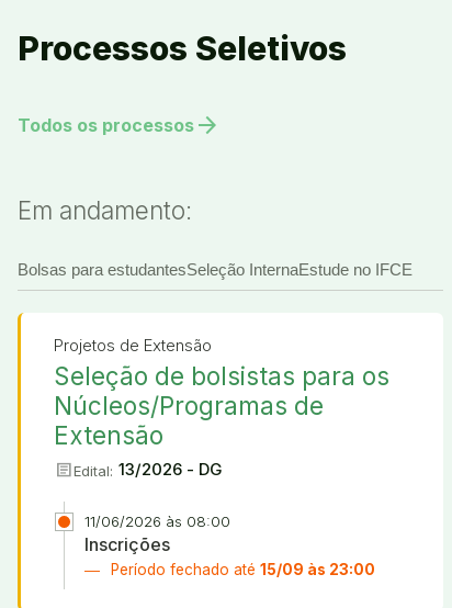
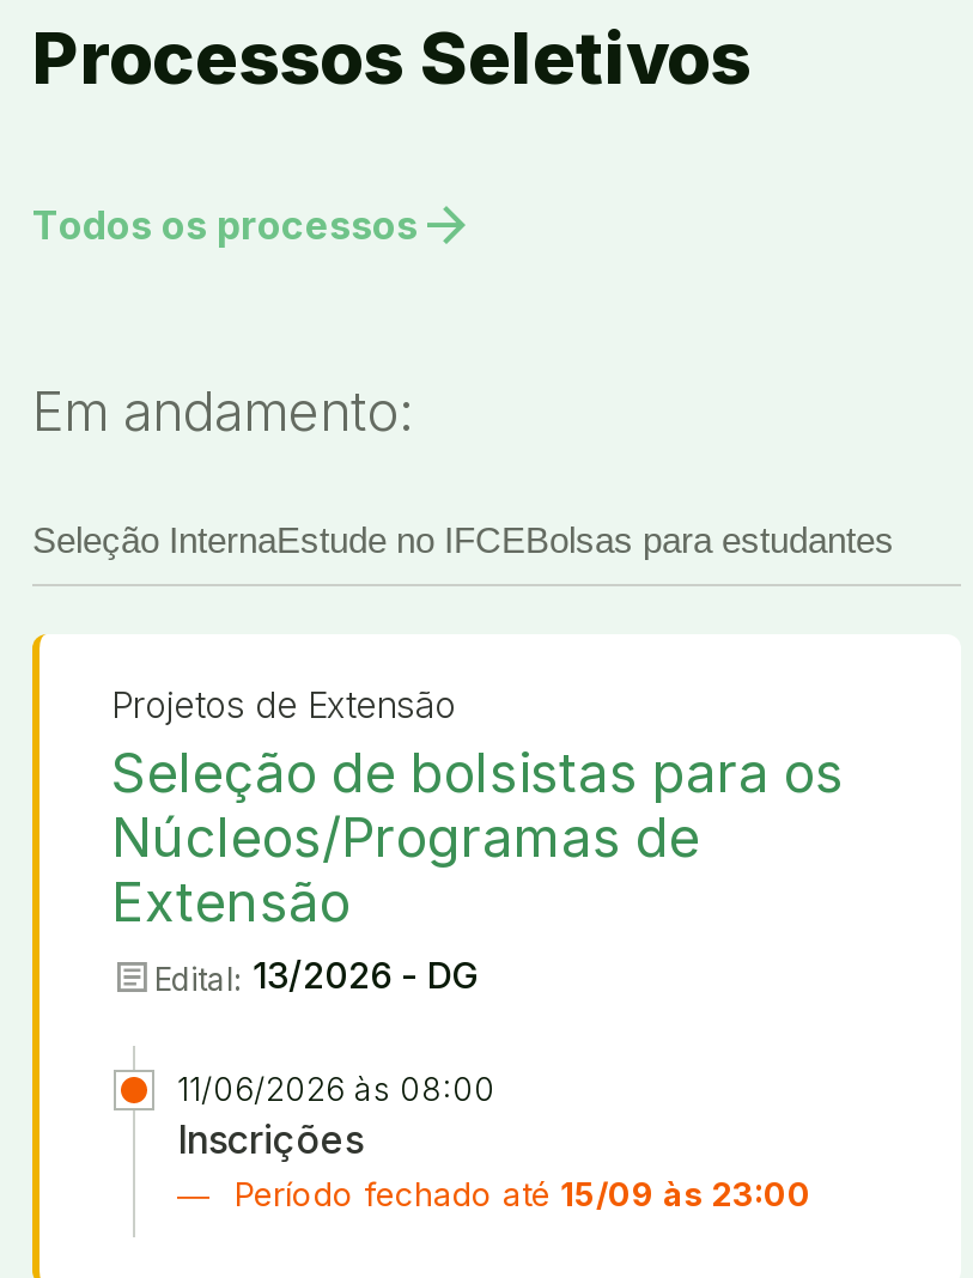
[18,261,413,279] Bolsas para estudantesSeleção InternaEstude no IFCE -> [32,520,894,561] Seleção InternaEstude no IFCEBolsas para estudantes

